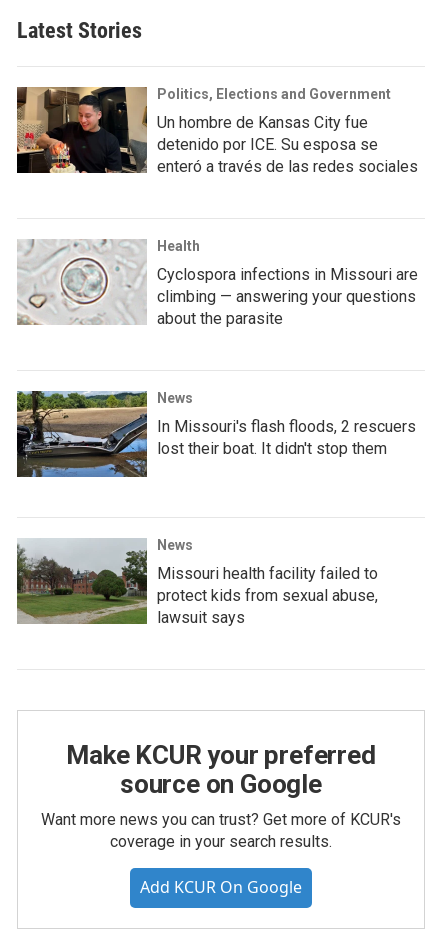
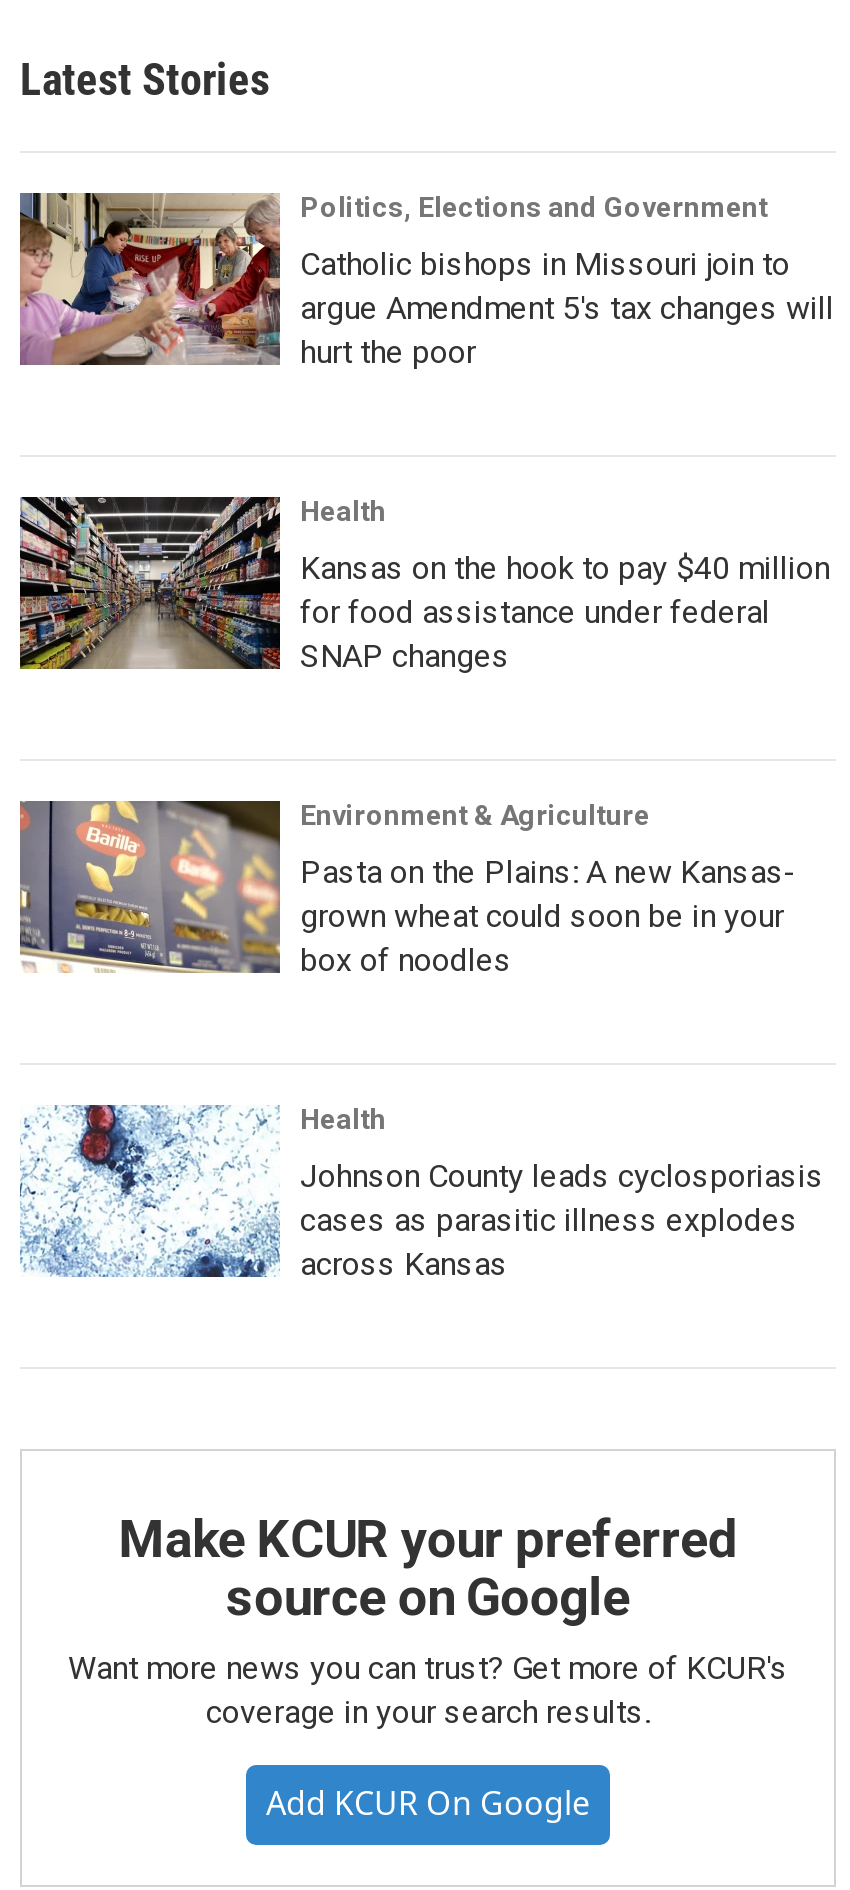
[16,86,418,176] [image] | Un hombre de Kansas City fue | detenido por ICE. Su esposa se | enteró a través de las redes sociales -> [18,191,834,371] [image] | Catholic bishops in Missouri join to | argue Amendment 5's tax changes will | hurt the poor
[17,239,418,328] [image] | Cyclospora infections in Missouri are | climbing — answering your questions | about the parasite -> [18,495,830,675] [image] | Kansas on the hook to pay $40 million | for food assistance under federal | SNAP changes
[16,390,193,478] [image] | News -> [18,799,650,975] [image] | Environment & Agriculture
[157,417,416,458] In Missouri's flash floods, 2 rescuers | lost their boat. It didn't stop them -> [300,853,796,979] Pasta on the Plains: A new Kansas- | grown wheat could soon be in your | box of noodles
[16,537,193,625] [image] | News -> [20,1103,386,1279] [image] | Health
[157,564,378,627] Missouri health facility failed to | protect kids from sexual abuse, | lawsuit says -> [300,1157,824,1283] Johnson County leads cyclosporiasis | cases as parasitic illness explodes | across Kansas

